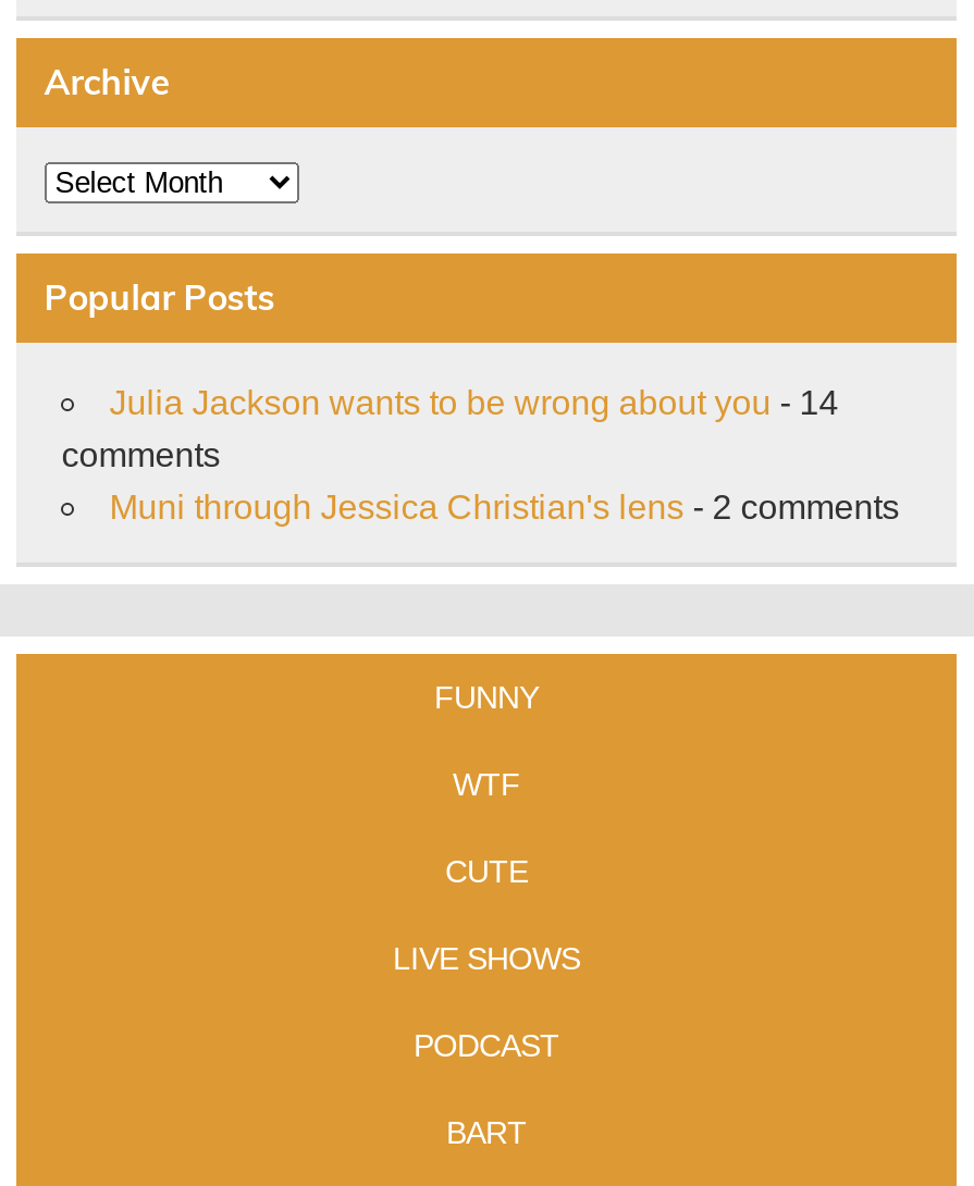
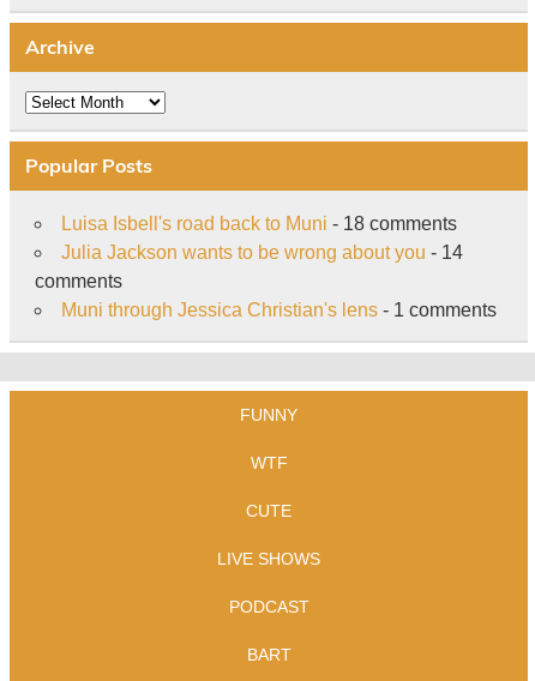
none -> [61,213,457,233] Luisa Isbell's road back to Muni - 18 comments
[109,488,900,525] Muni through Jessica Christian's lens - 2 comments -> [61,299,496,320] Muni through Jessica Christian's lens - 1 comments

